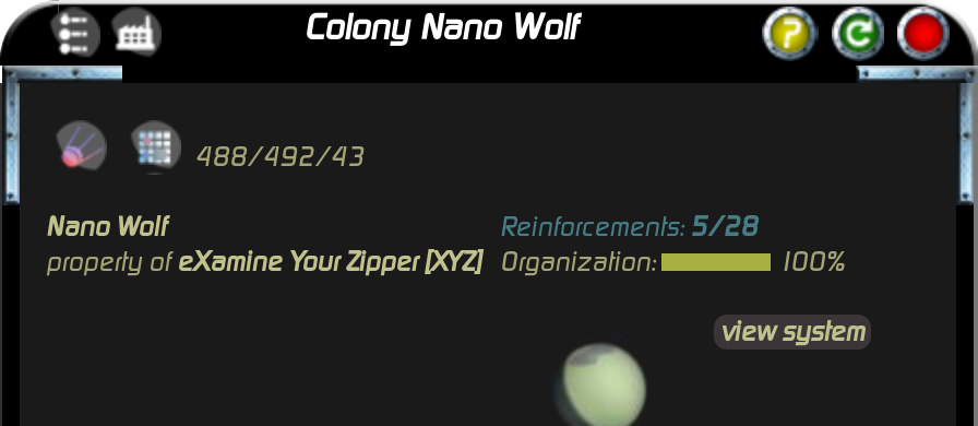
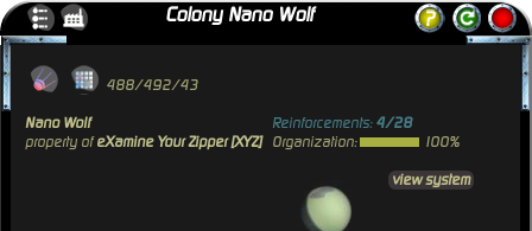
[500,212,758,242] Reinforcements: 5/28 -> [272,115,412,131] Reinforcements: 4/28

